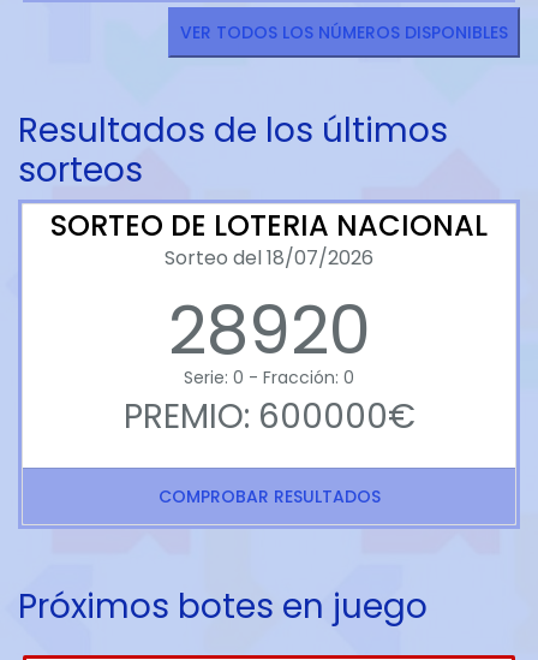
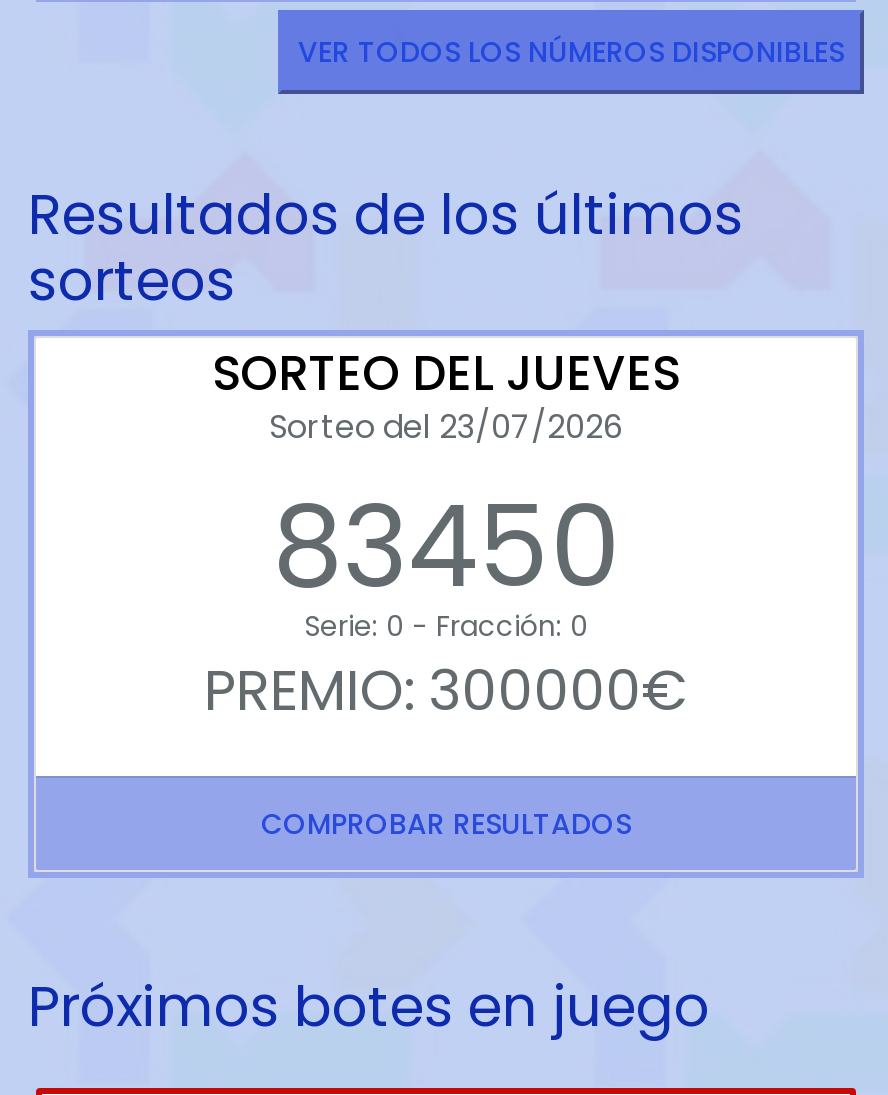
[50,206,488,378] SORTEO DE LOTERIA NACIONAL | Sorteo del 18/07/2026 | 28920 -> [212,340,680,626] SORTEO DEL JUEVES | Sorteo del 23/07/2026 | 83450
[123,393,415,440] PREMIO: 600000€ -> [204,652,688,730] PREMIO: 300000€

